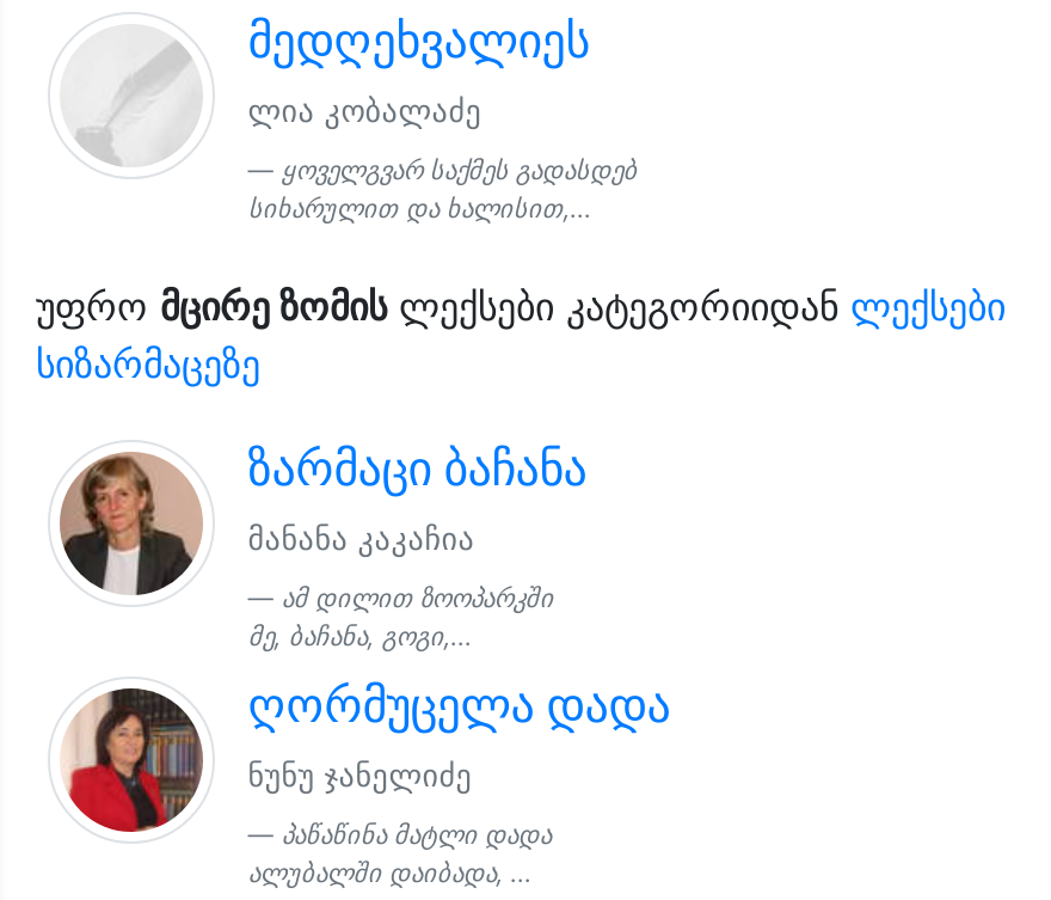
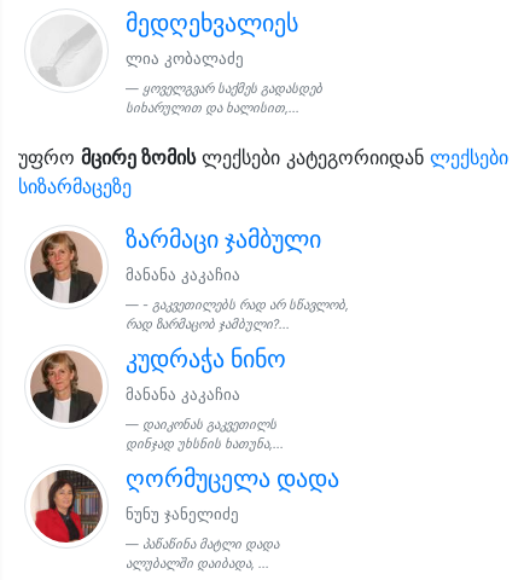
[248,439,587,496] ზარმაცი ბაჩანა -> [125,224,321,253] ზარმაცი ჯამბული
[248,583,554,652] ამ დილით ზოოპარკში | მე, ბაჩანა, გოგი,... -> [125,297,349,452] - გაკვეთილებს რად არ სწავლობ, | რად ზარმაცობ ჯამბული?... | კუდრაჭა ნინო | მანანა კაკაჩია | დაიკონას გაკვეთილს | დინჯად უხსნის ხათუნა,...

